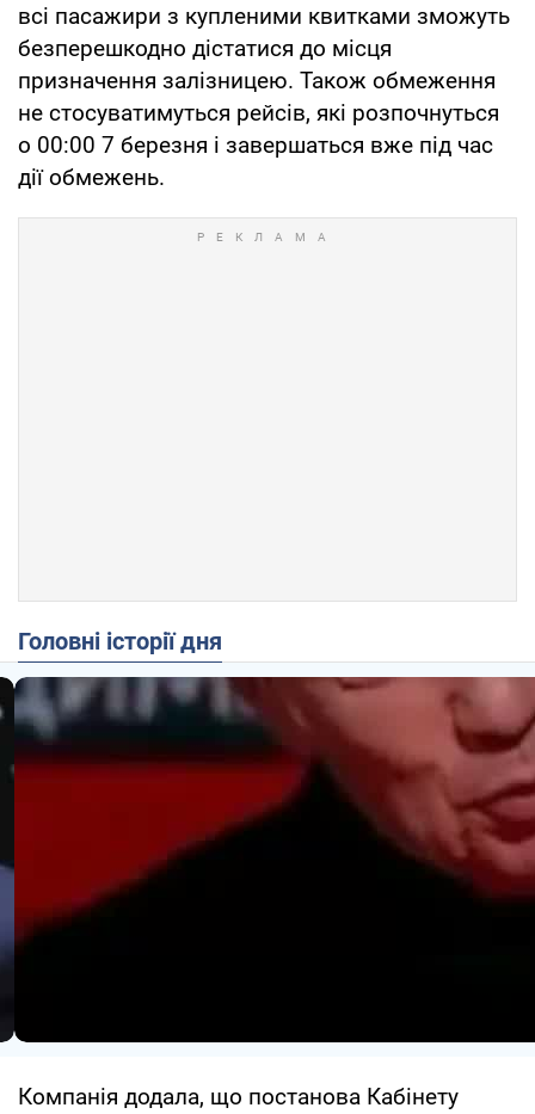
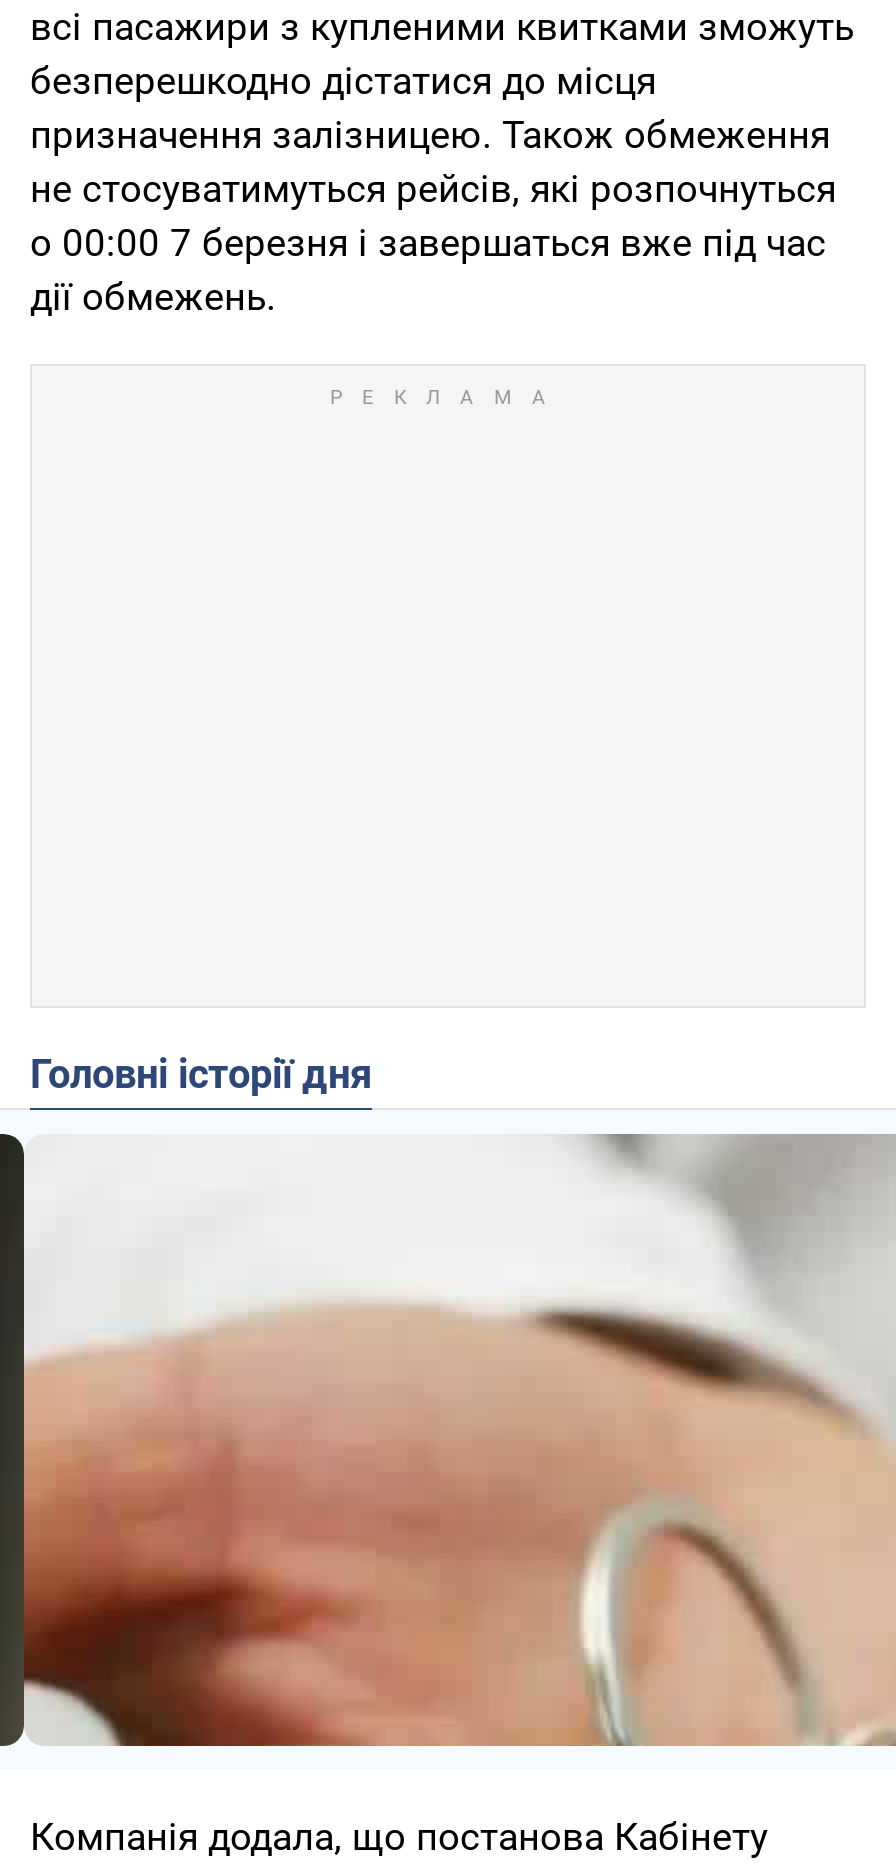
[4,676,531,1044] [image] -> [6,1134,890,1748] [image]

